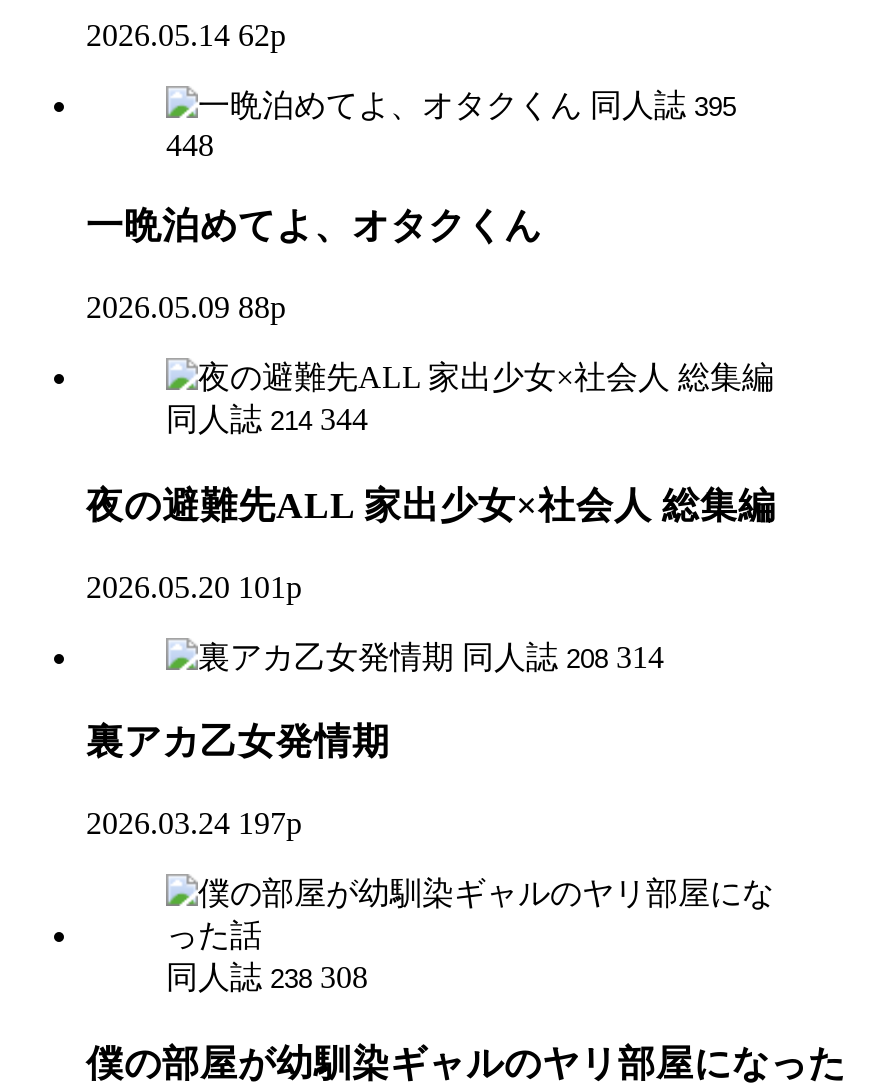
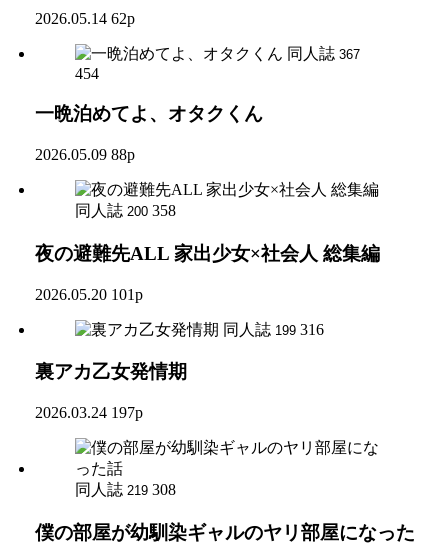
[590,87,736,121] 同人誌 395 -> [287,45,360,62] 同人誌 367
[166,127,214,161] 448 -> [75,65,99,82] 454
[166,402,368,436] 同人誌 214 344 -> [75,202,176,219] 同人誌 200 358
[462,639,664,673] 同人誌 208 314 -> [223,320,324,337] 同人誌 199 316
[166,960,368,994] 同人誌 238 308 -> [75,481,176,498] 同人誌 219 308

